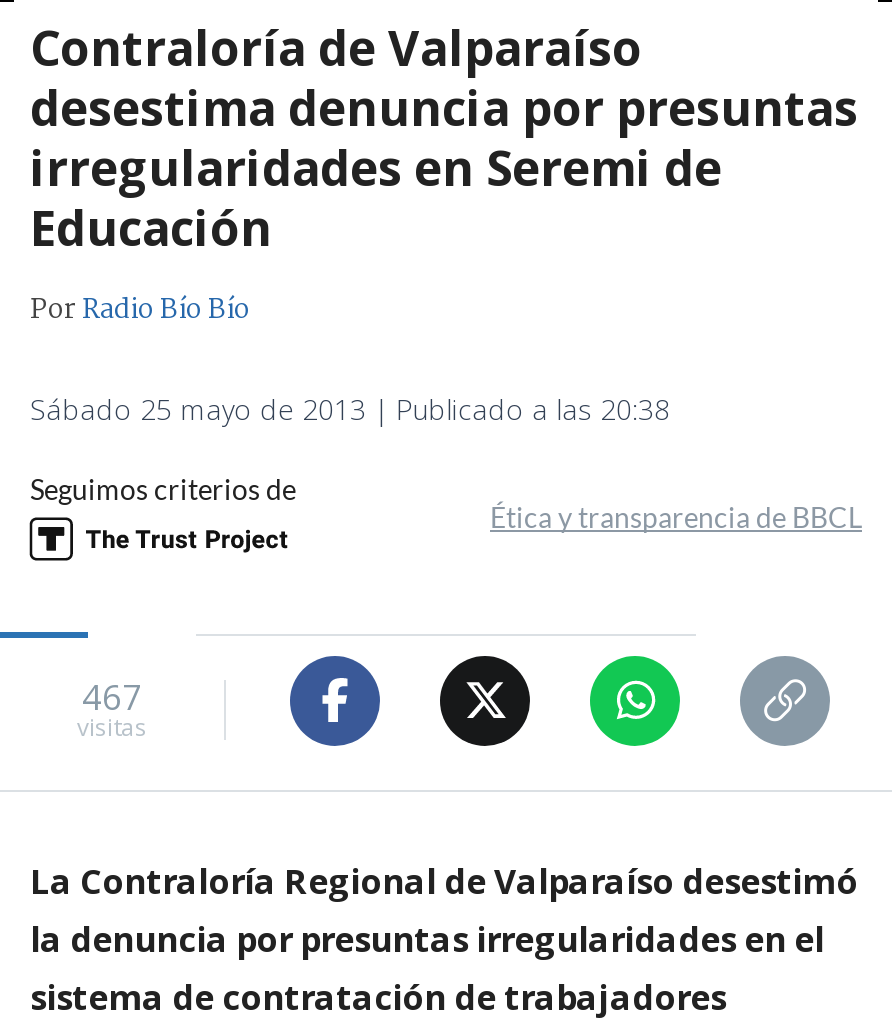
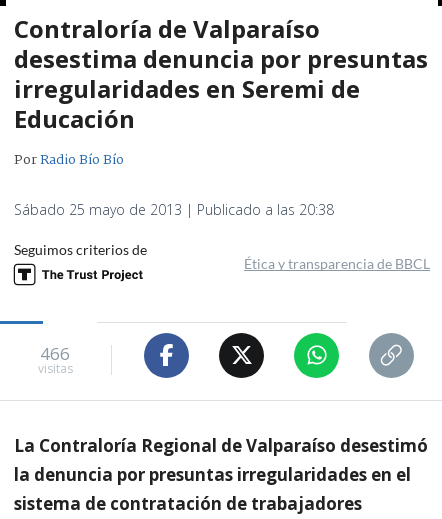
[82,675,142,721] 467 -> [40,342,70,365] 466

